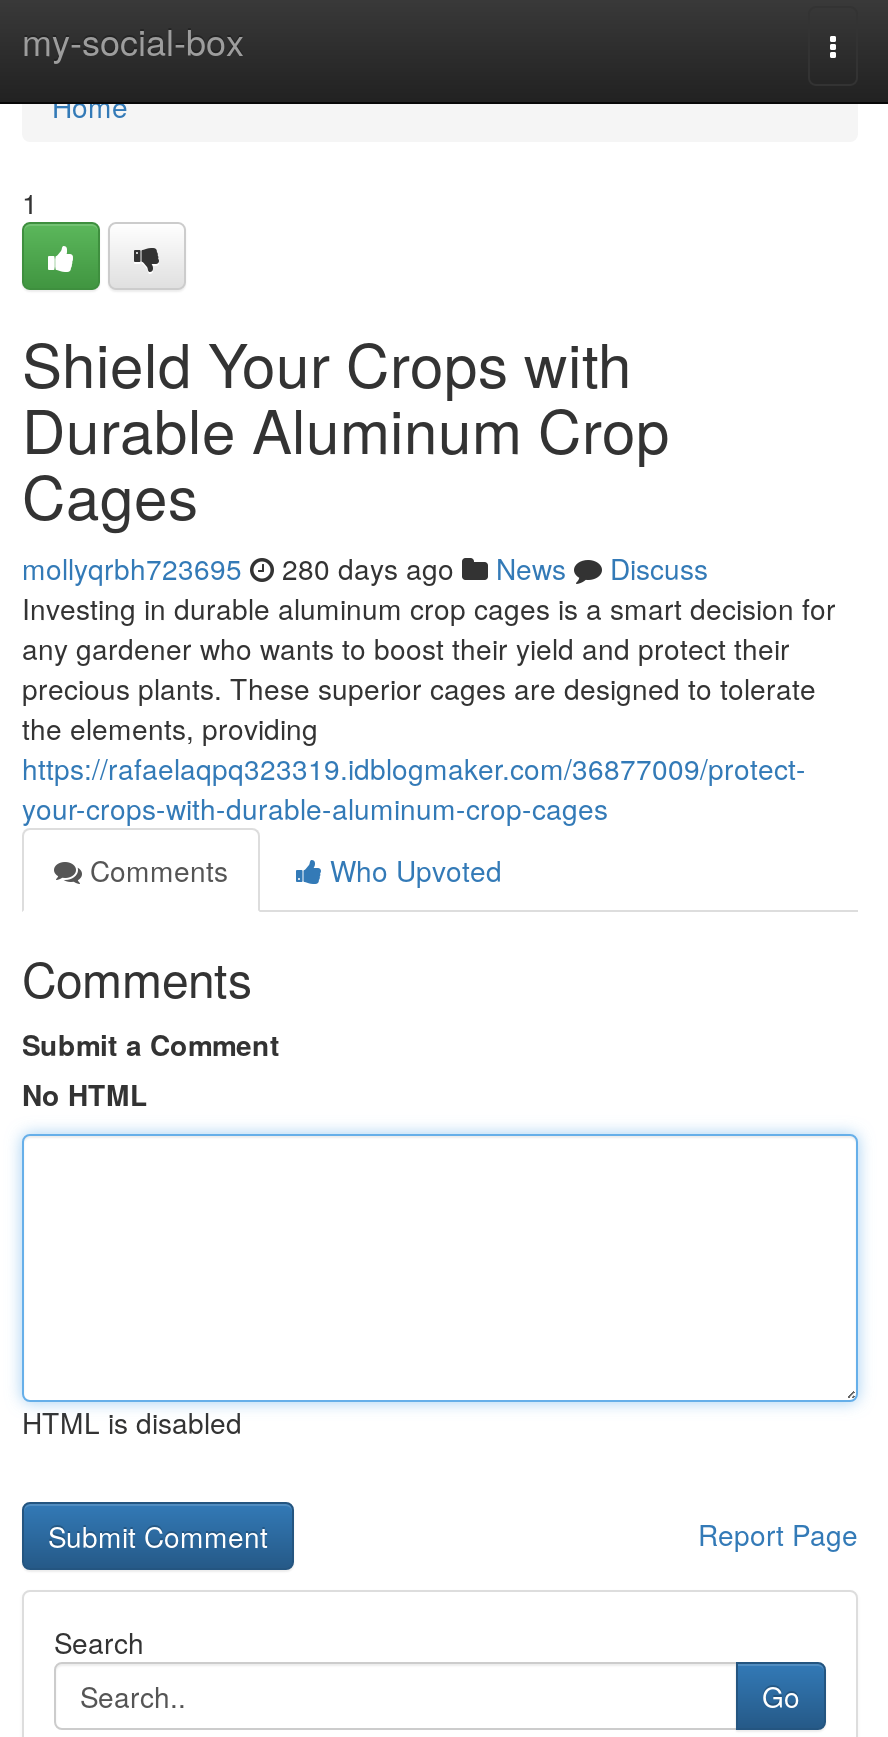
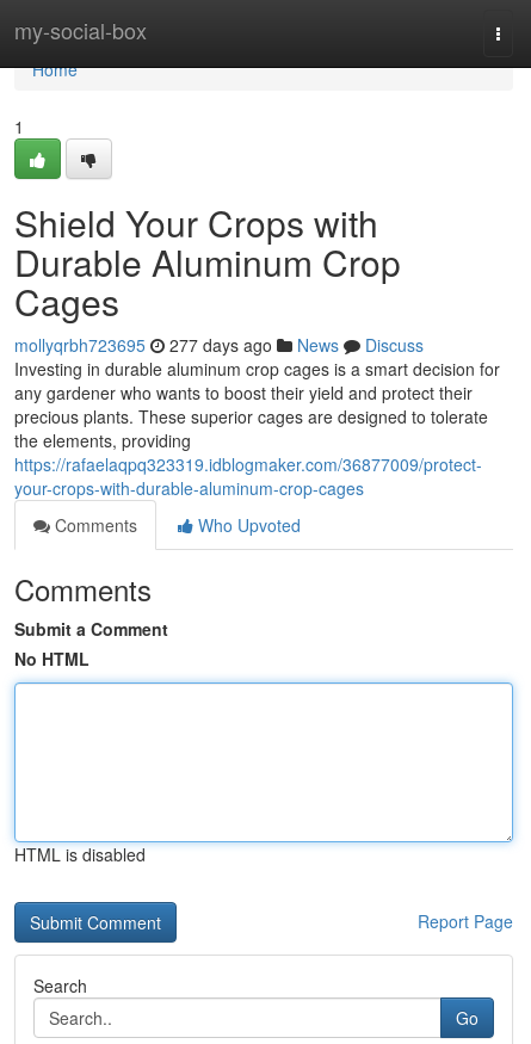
[22,548,708,588] mollyqrbh723695 280 days ago News Discuss -> [14,333,424,357] mollyqrbh723695 277 days ago News Discuss

